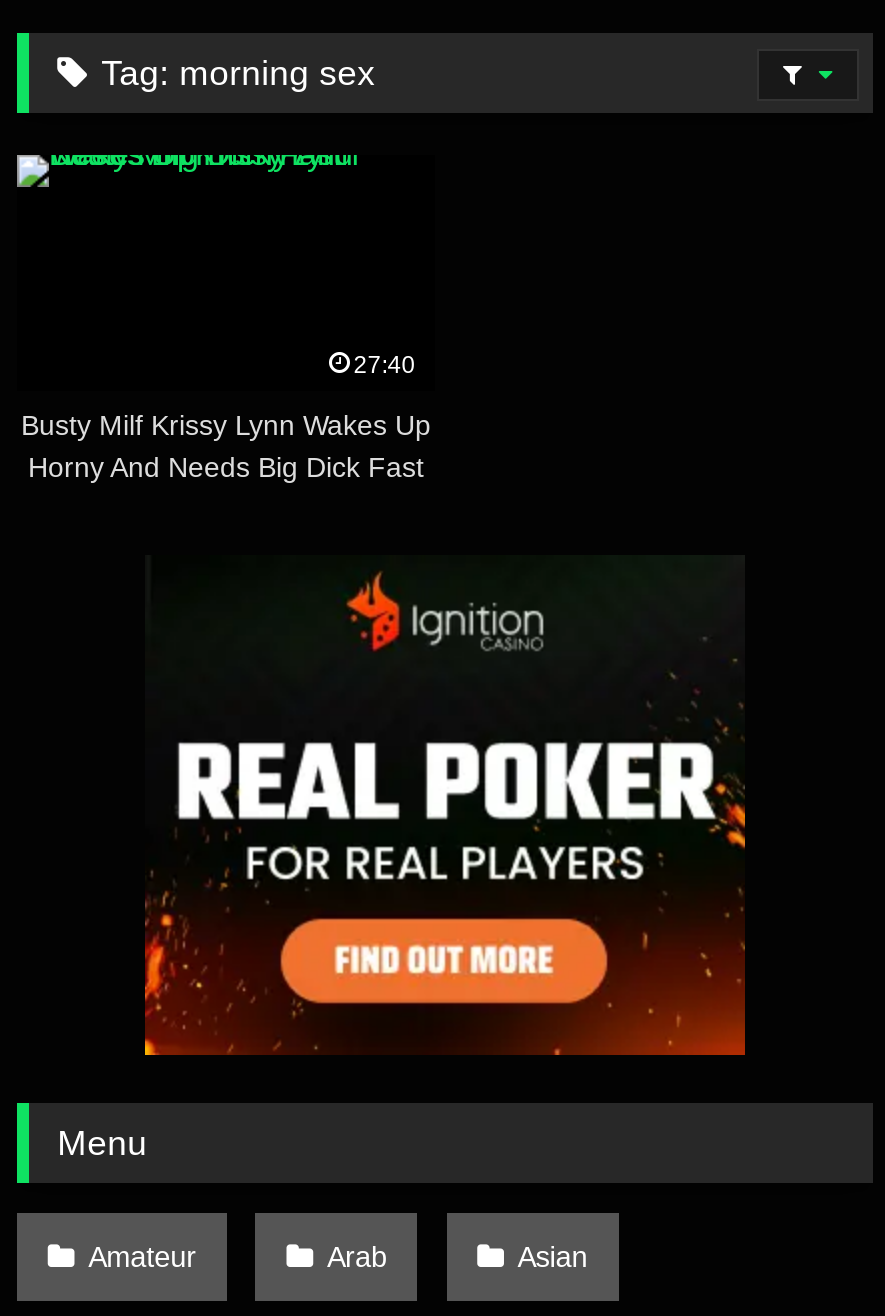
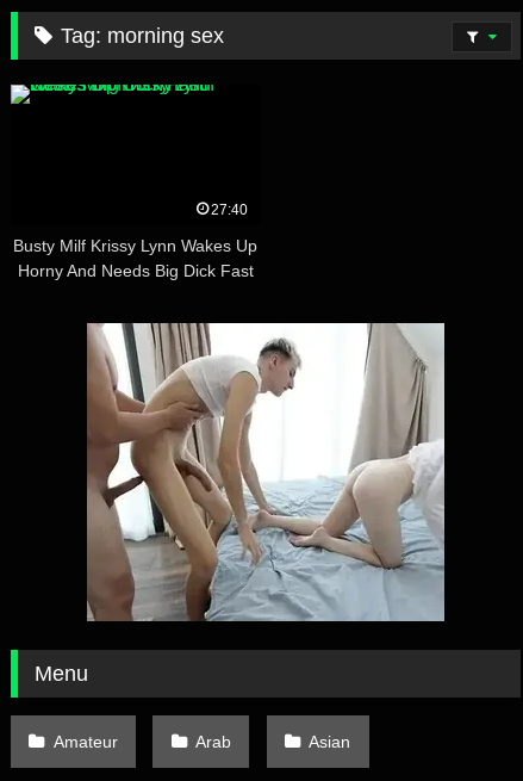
[143,555,747,1057] [image] -> [86,322,446,622] [image]

